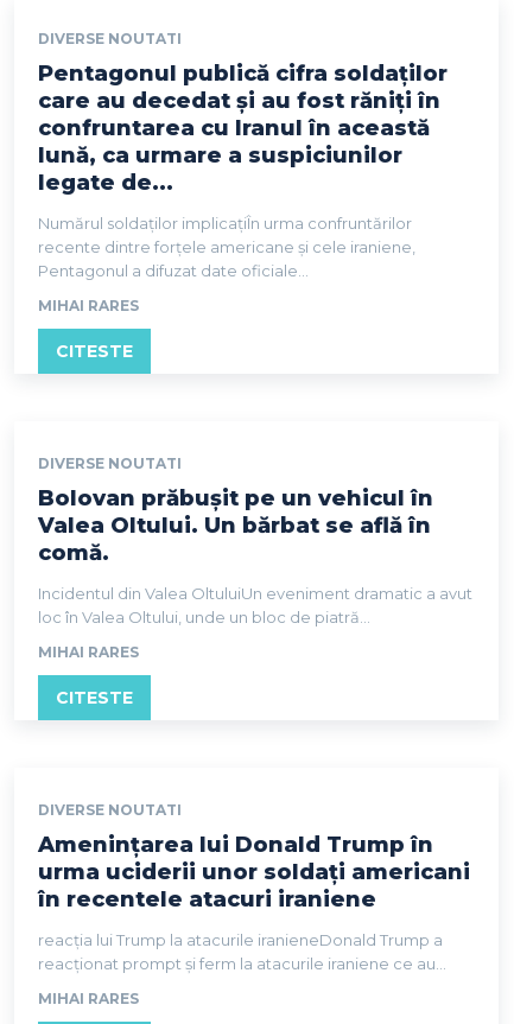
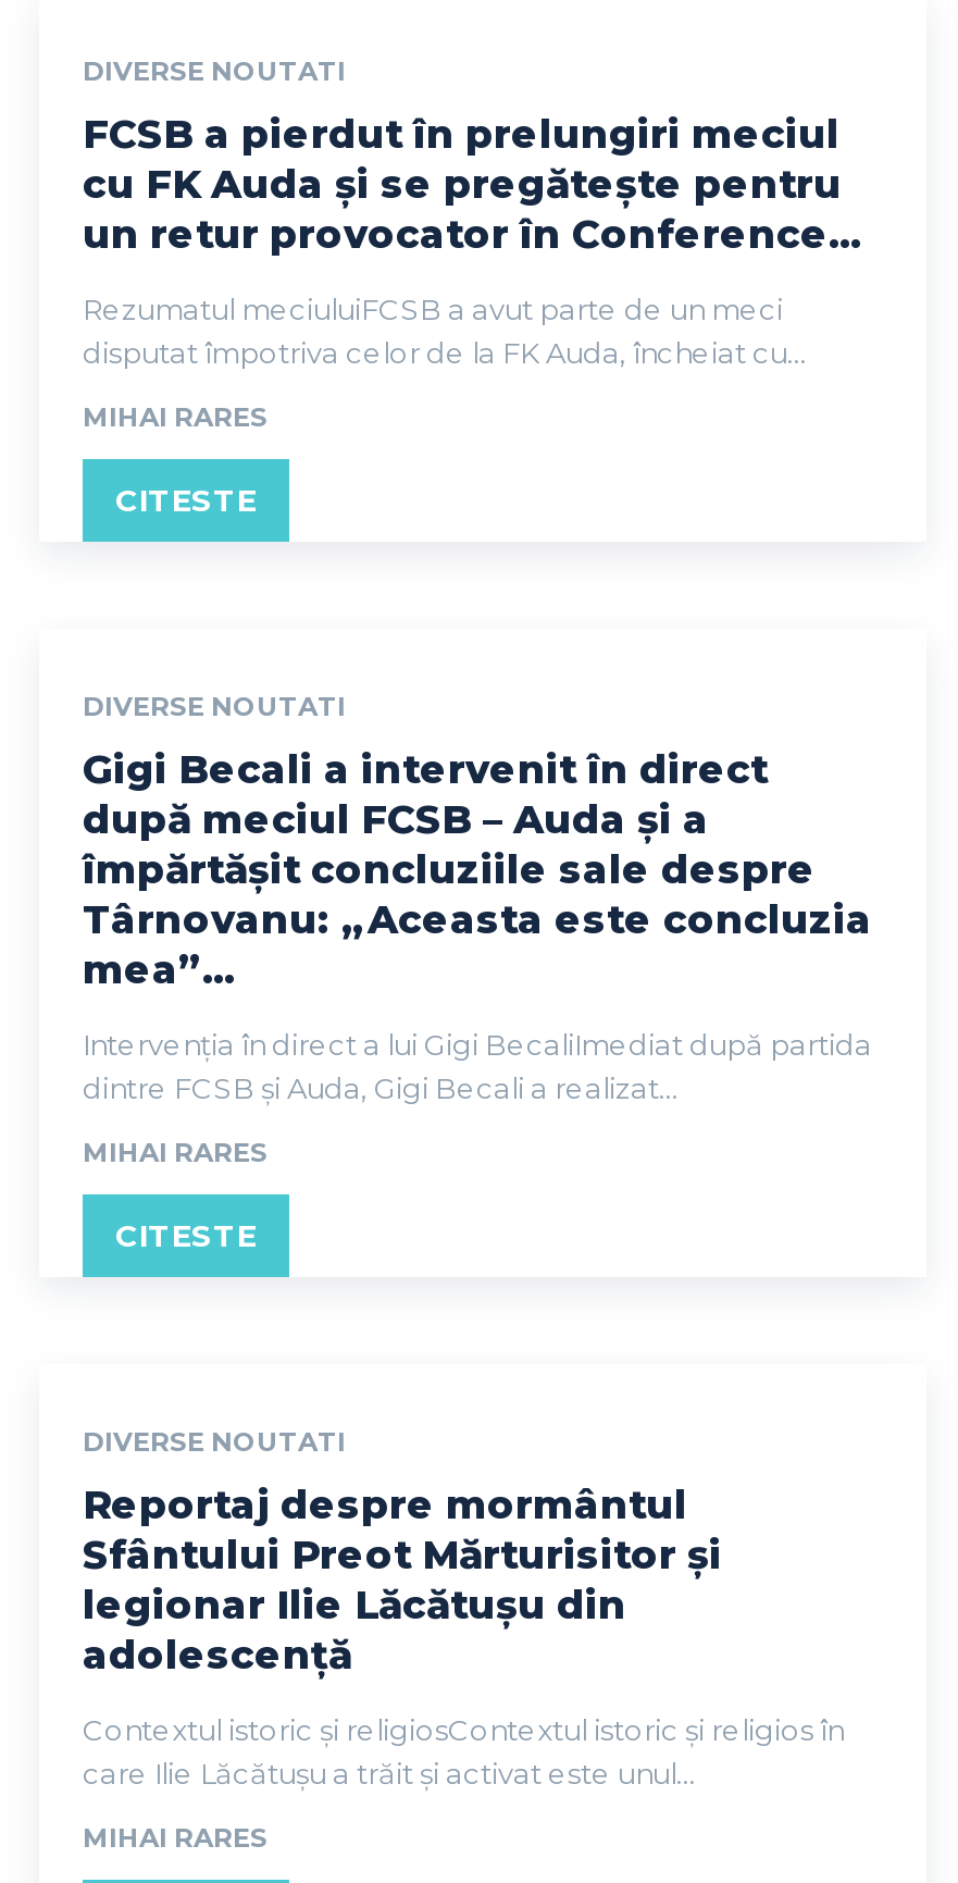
[38,60,448,195] Pentagonul publică cifra soldaților | care au decedat și au fost răniți în | confruntarea cu Iranul în această | lună, ca urmare a suspiciunilor | legate de... -> [83,110,863,258] FCSB a pierdut în prelungiri meciul | cu FK Auda și se pregătește pentru | un retur provocator în Conference…
[38,213,415,280] Numărul soldaților implicațiÎn urma confruntărilor | recente dintre forțele americane și cele iraniene, | Pentagonul a difuzat date oficiale... -> [83,291,807,369] Rezumatul meciuluiFCSB a avut parte de un meci | disputat împotriva celor de la FK Auda, încheiat cu...
moved [38,296,182,472] -> [83,399,346,721]: MIHAI RARES | CITESTE | DIVERSE NOUTATI
[38,485,433,566] Bolovan prăbușit pe un vehicul în | Valea Oltului. Un bărbat se află în | comă. -> [83,745,872,993] Gigi Becali a intervenit în direct | după meciul FCSB – Auda și a | împărtășit concluziile sale despre | Târnovanu: „Aceasta este concluzia | mea”…
[38,583,472,626] Incidentul din Valea OltuluiUn eveniment dramatic a avut | loc în Valea Oltului, unde un bloc de piatră... -> [83,1026,872,1104] Intervenția în direct a lui Gigi BecaliImediat după partida | dintre FCSB și Auda, Gigi Becali a realizat...
moved [38,643,182,818] -> [83,1135,346,1457]: MIHAI RARES | CITESTE | DIVERSE NOUTATI
[38,831,470,912] Amenințarea lui Donald Trump în | urma uciderii unor soldați americani | în recentele atacuri iraniene -> [83,1481,722,1679] Reportaj despre mormântul | Sfântului Preot Mărturisitor și | legionar Ilie Lăcătușu din | adolescență
[38,930,446,973] reacția lui Trump la atacurile iranieneDonald Trump a | reacționat prompt și ferm la atacurile iraniene ce au... -> [83,1711,844,1790] Contextul istoric și religiosContextul istoric și religios în | care Ilie Lăcătușu a trăit și activat este unul...

